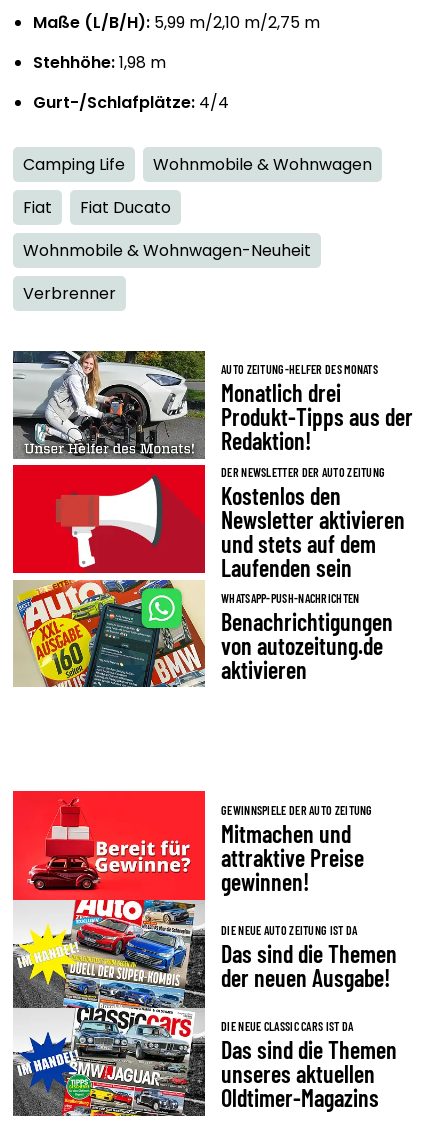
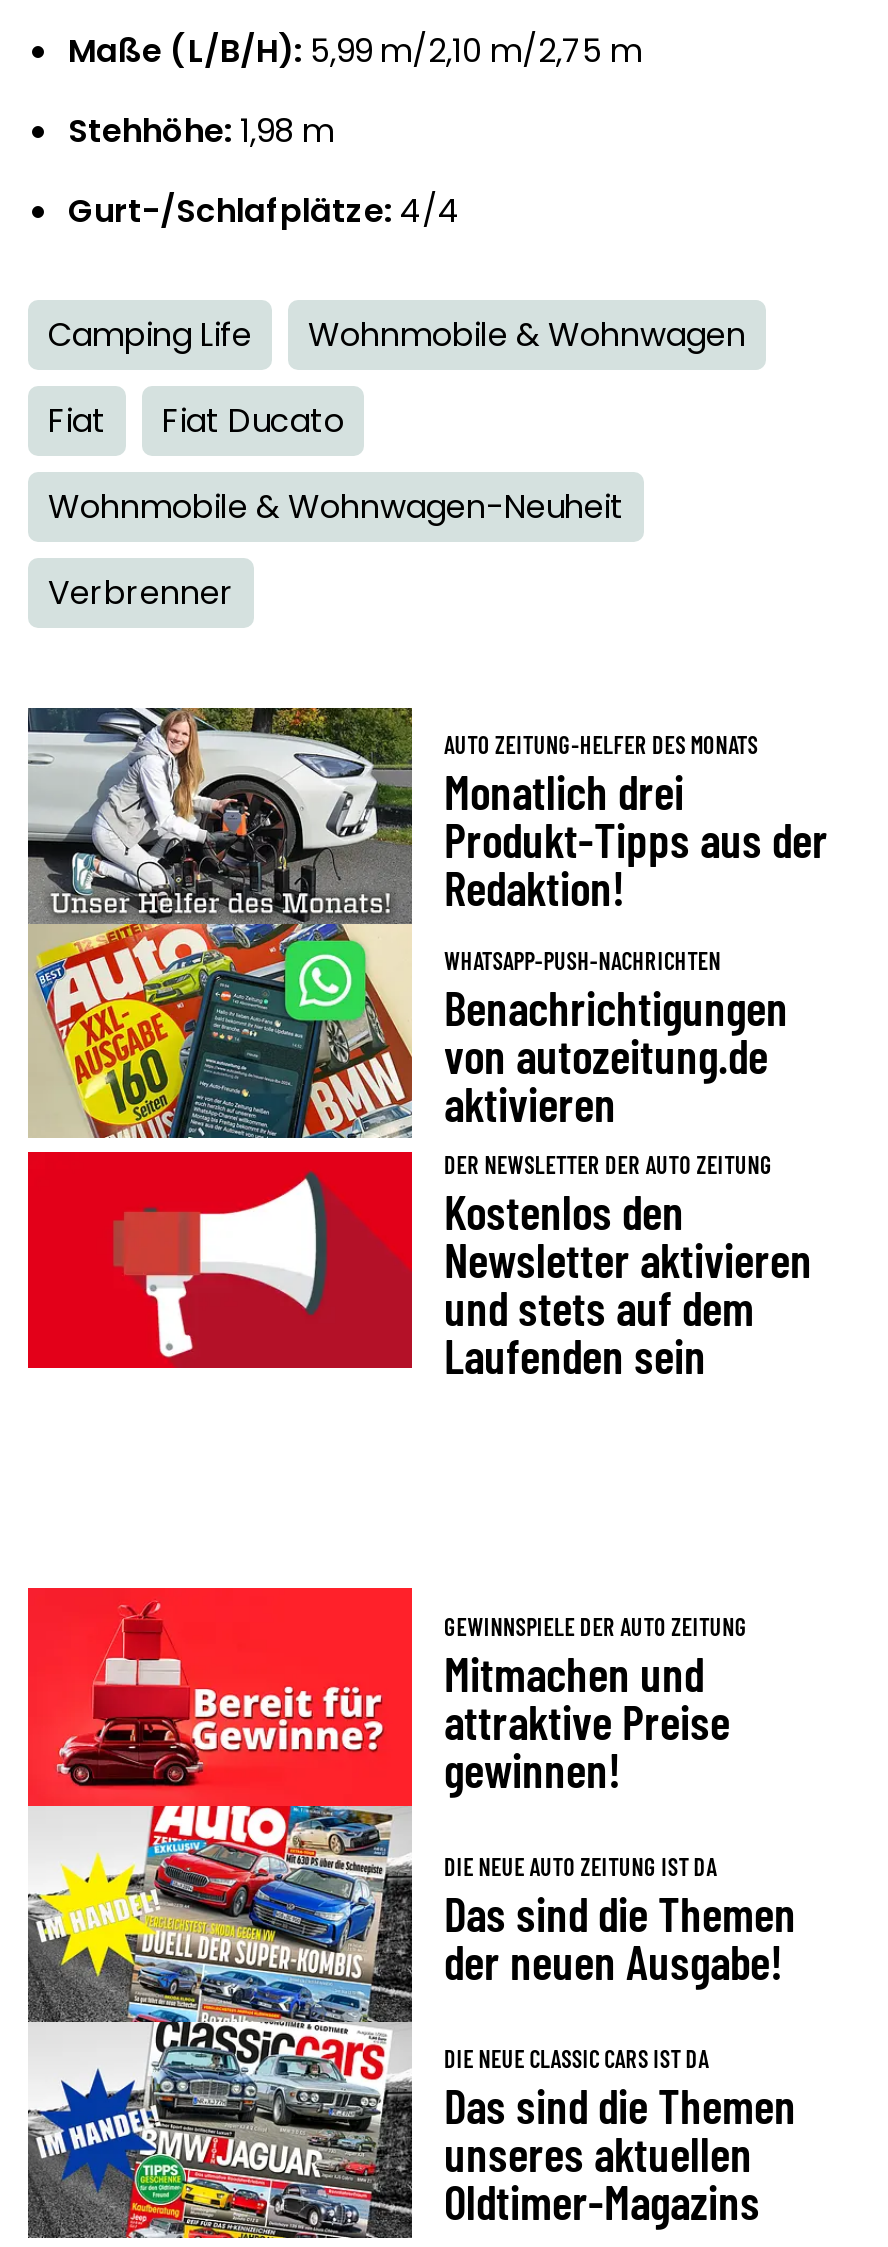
moved [221,464,405,581] -> [444,1150,812,1384]: DER NEWSLETTER DER AUTO ZEITUNG | Kostenlos den | Newsletter aktivieren | und stets auf dem | Laufenden sein
moved [13,579,393,688] -> [28,922,788,1140]: [image] | WHATSAPP-PUSH-NACHRICHTEN | Benachrichtigungen | von autozeitung.de | aktivieren

